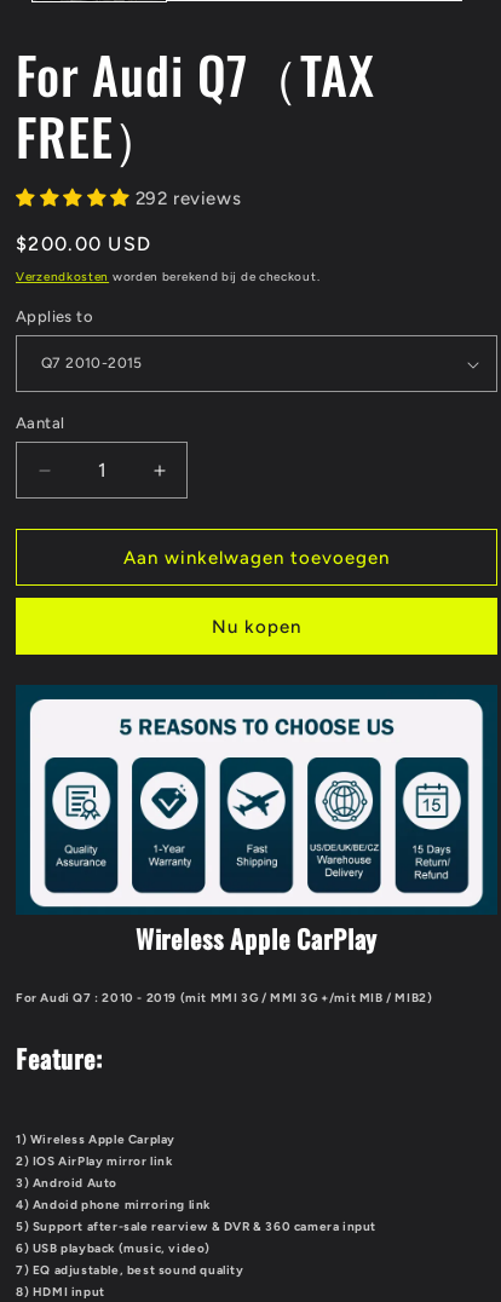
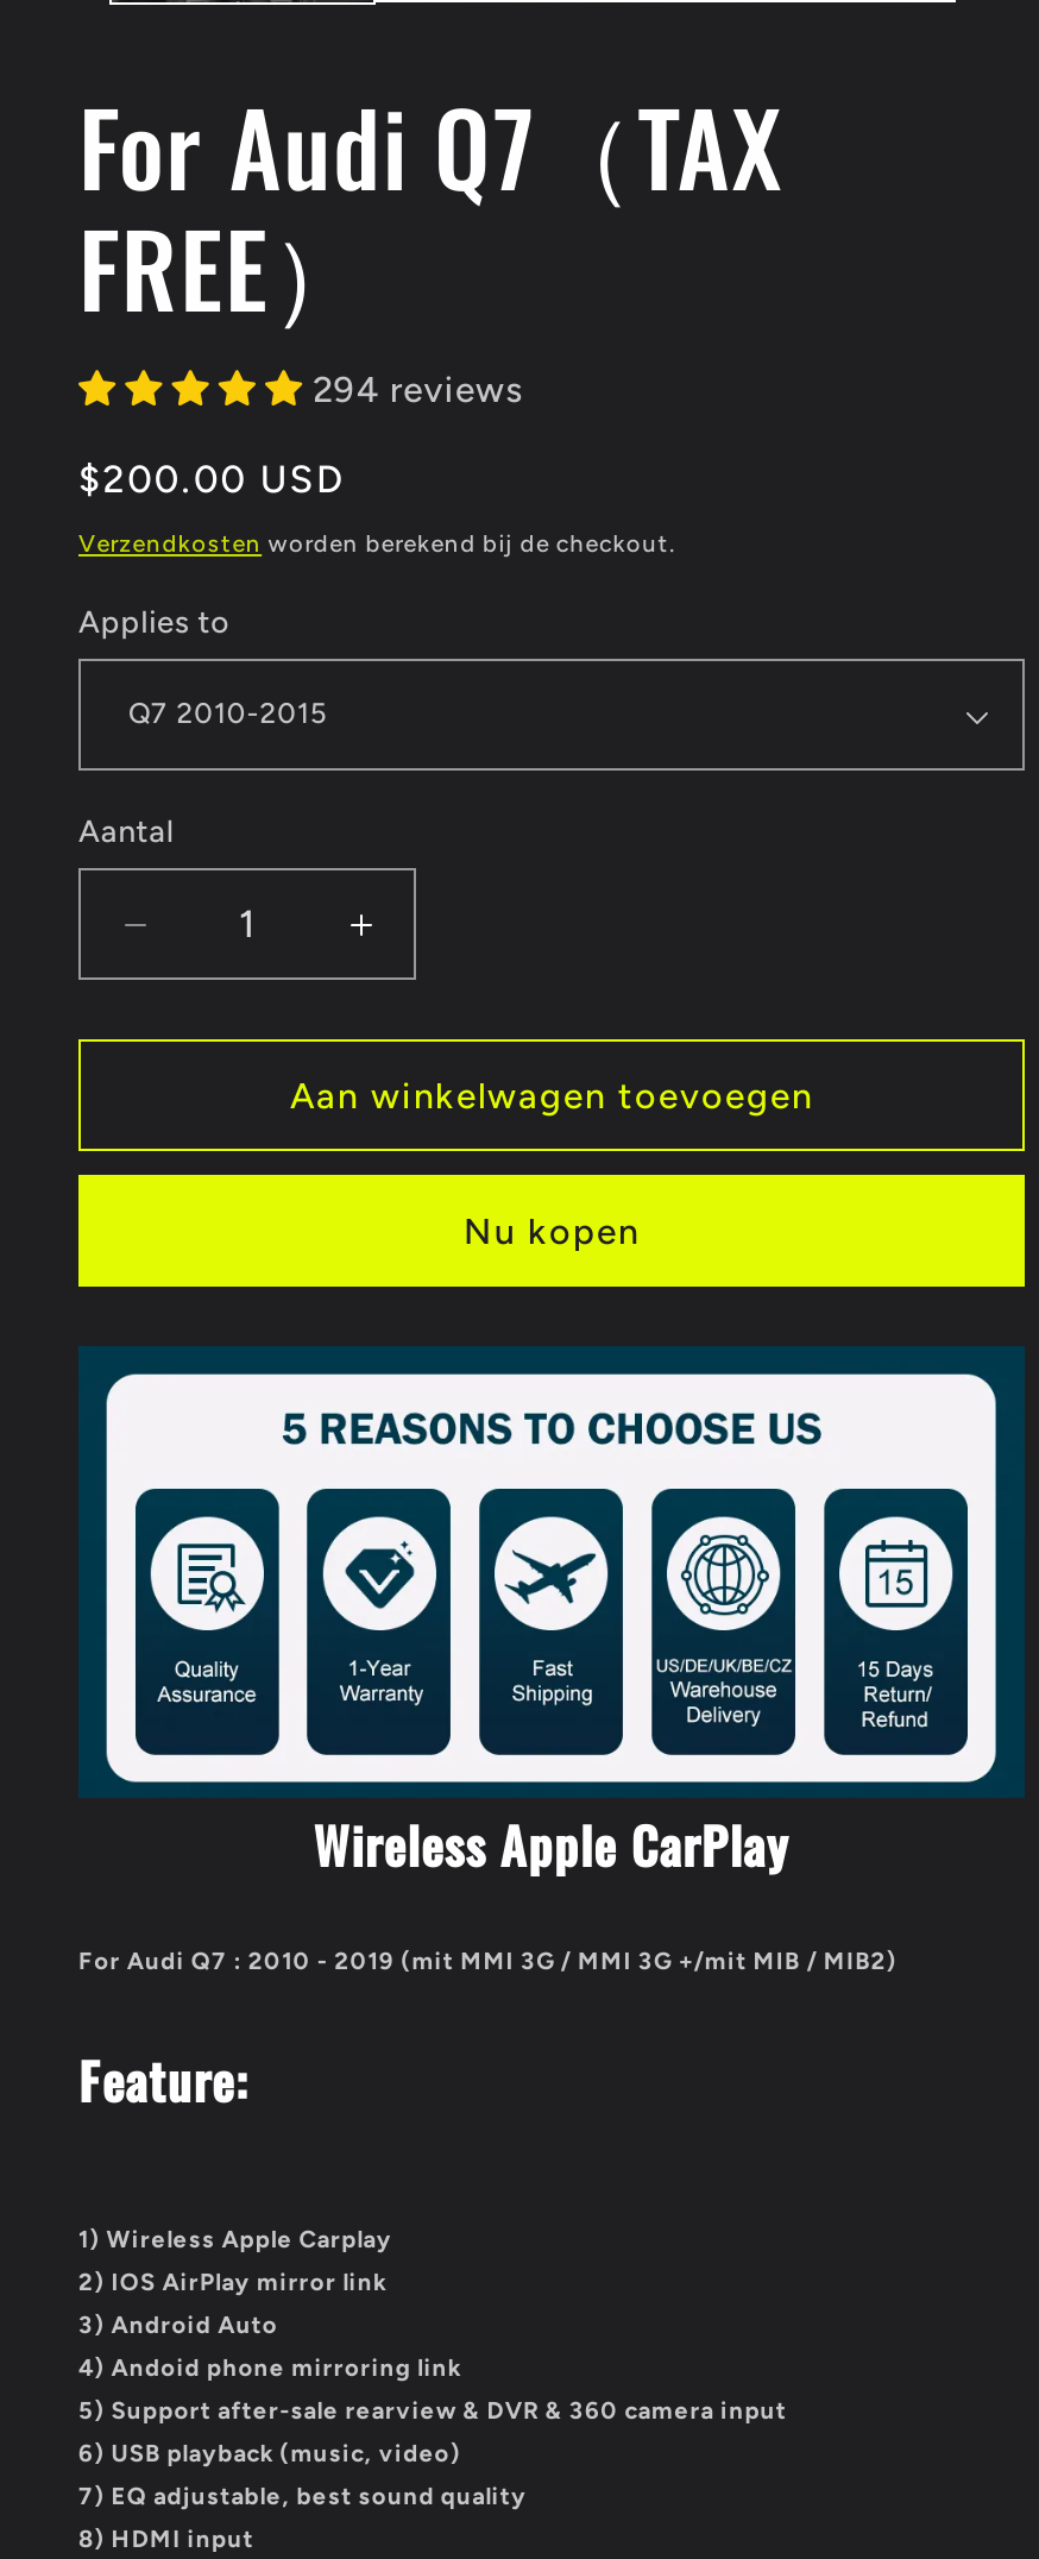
[135,188,241,210] 292 reviews -> [313,369,524,412] 294 reviews

